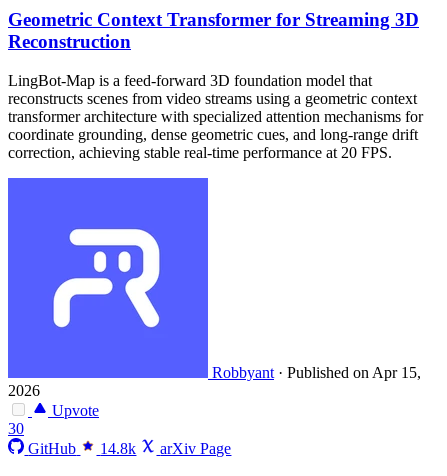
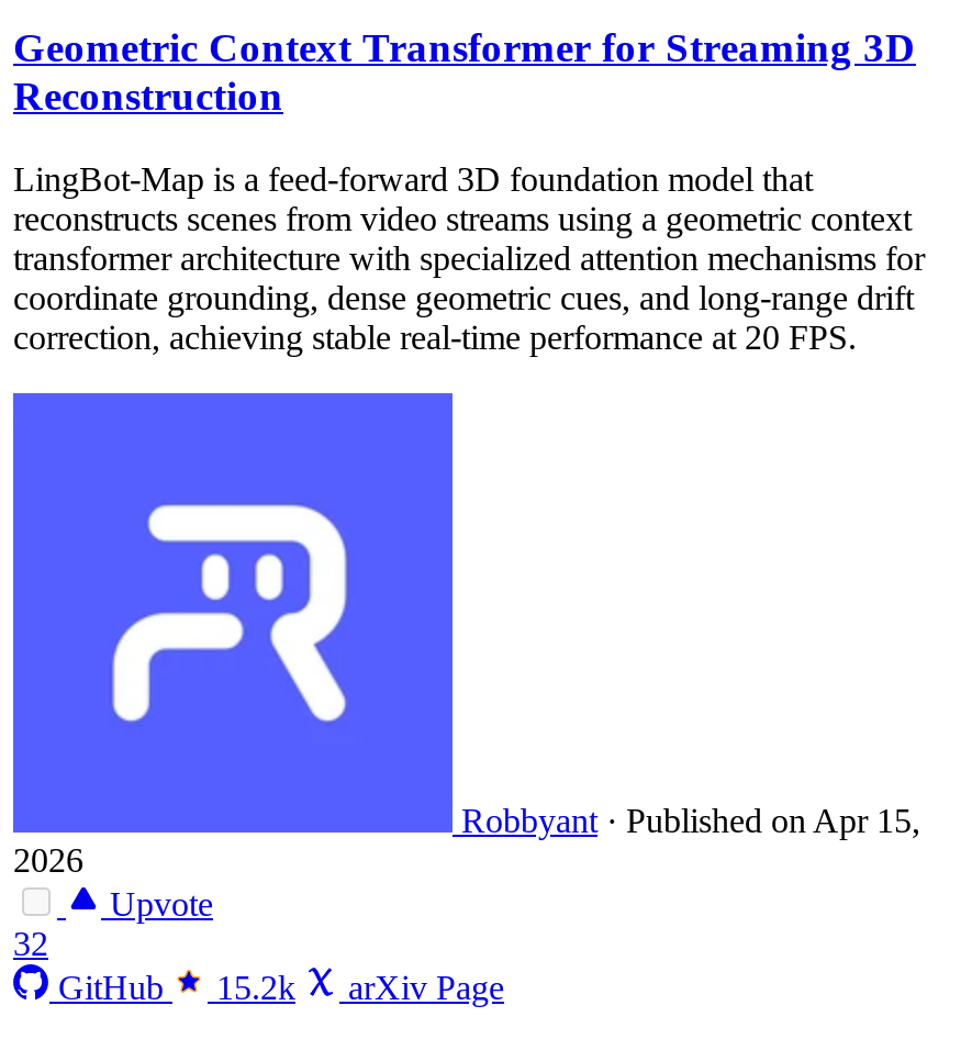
[8,419,24,436] 30 -> [13,926,48,963] 32
[28,439,231,456] GitHub 14.8k arXiv Page -> [58,970,504,1007] GitHub 15.2k arXiv Page

